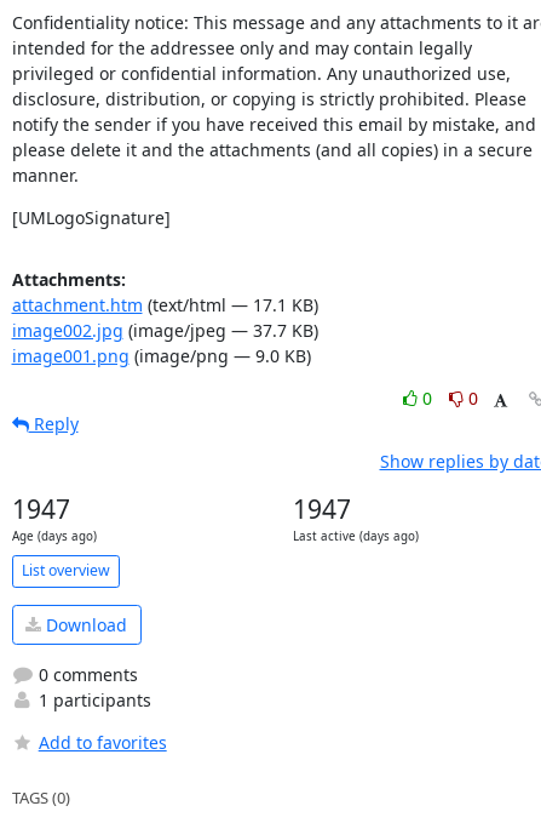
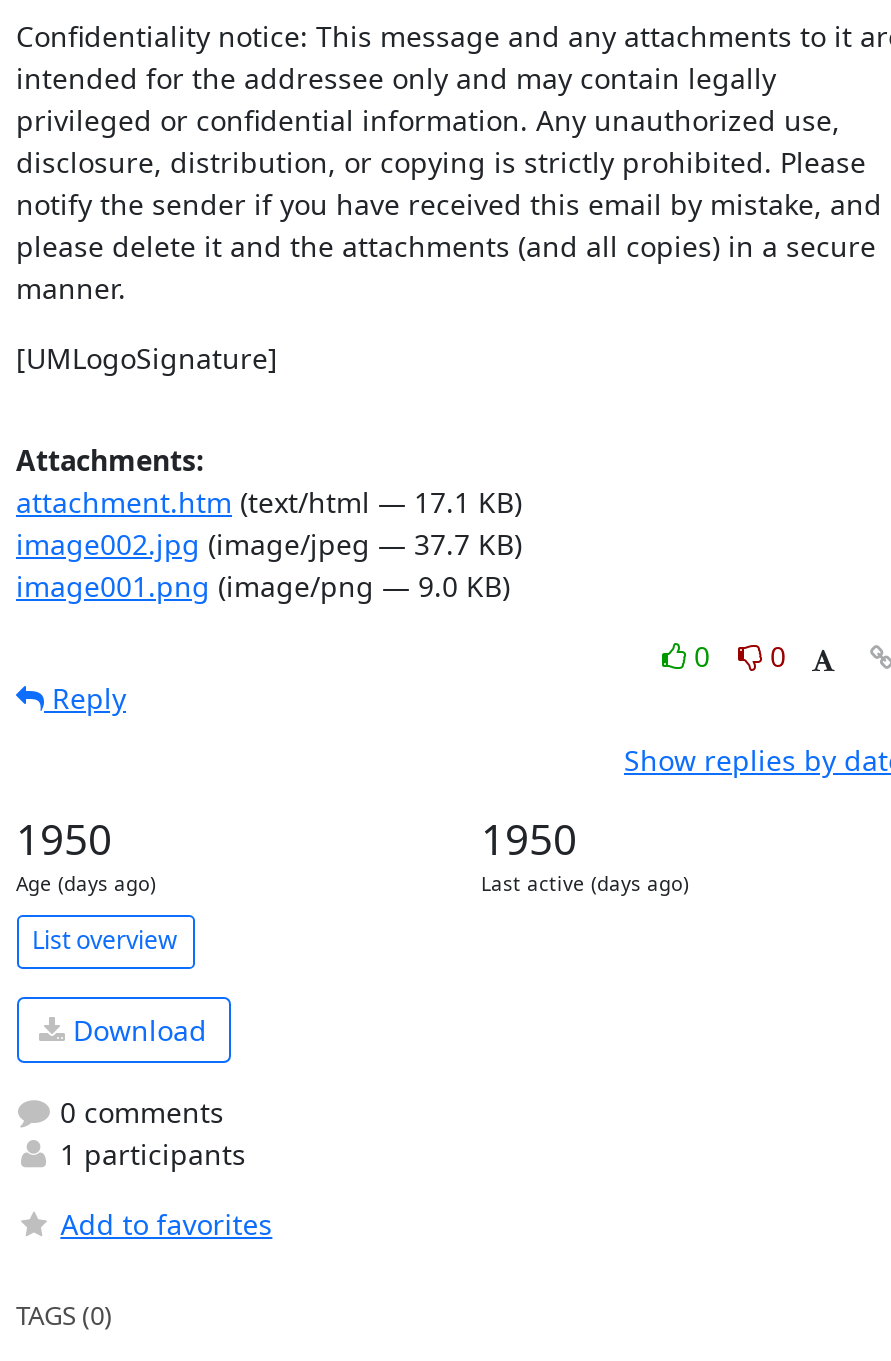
[11,491,70,525] 1947 -> [16,810,112,866] 1950
[293,491,351,525] 1947 -> [481,810,577,866] 1950

